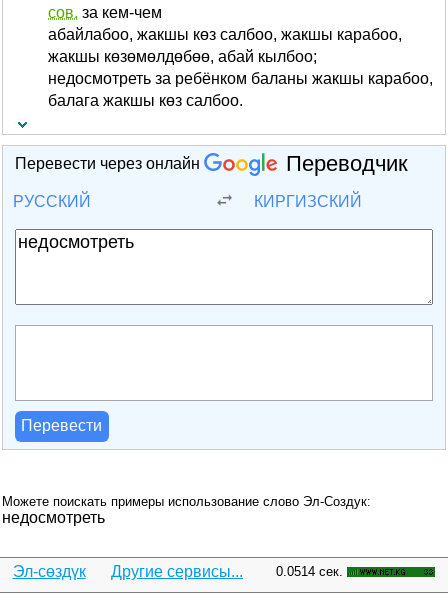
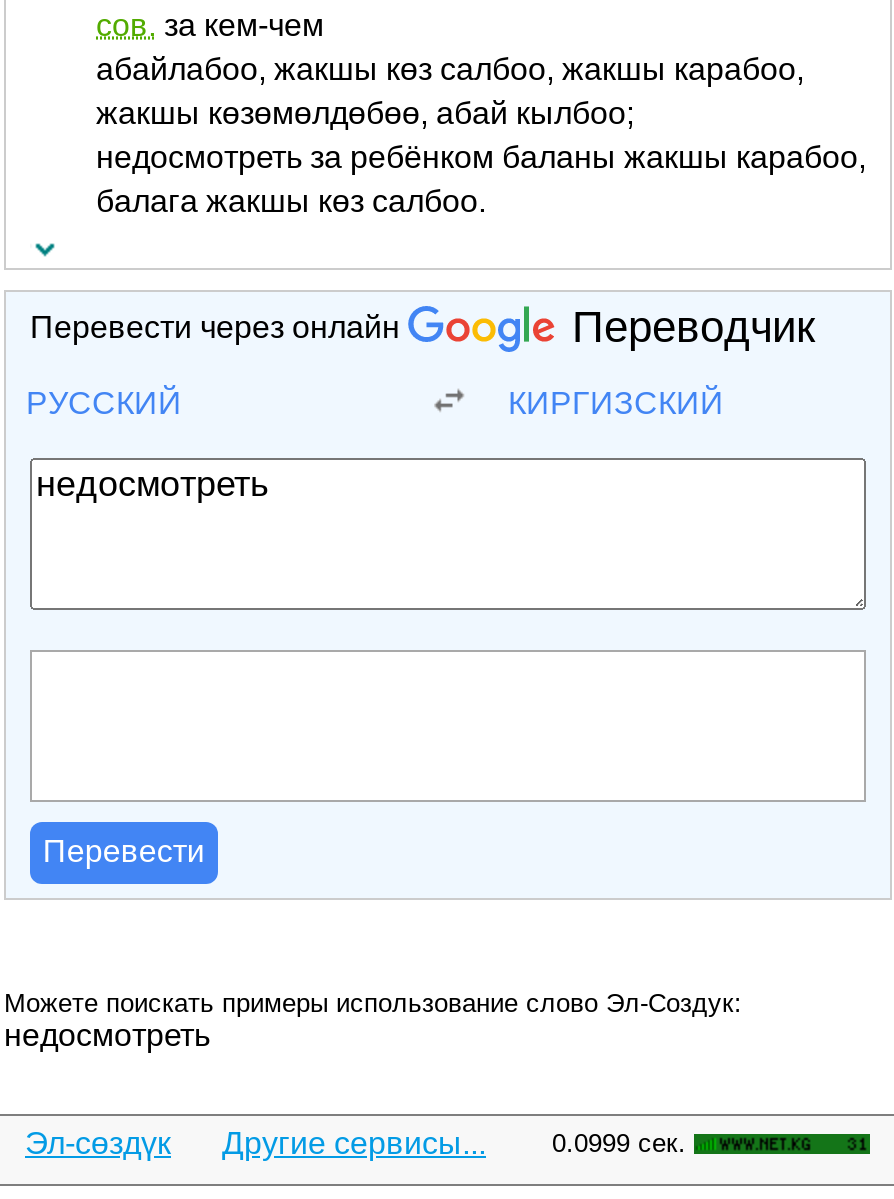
[276,564,343,579] 0.0514 сек. -> [552,1128,686,1158] 0.0999 сек.

